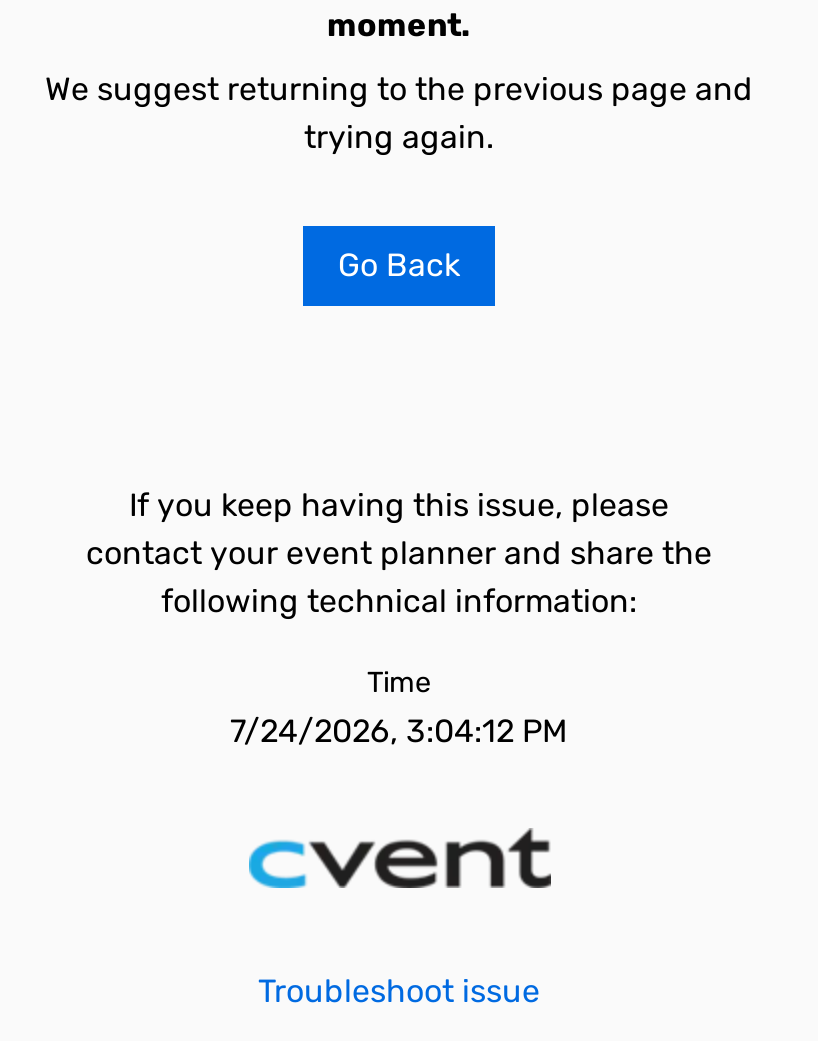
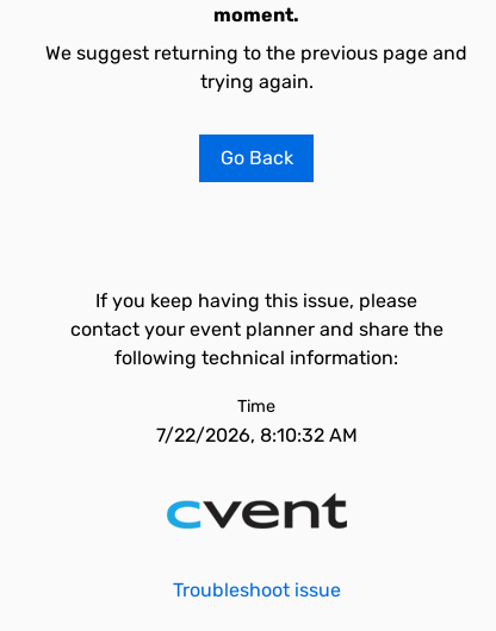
[230,712,568,750] 7/24/2026, 3:04:12 PM -> [156,424,357,446] 7/22/2026, 8:10:32 AM

